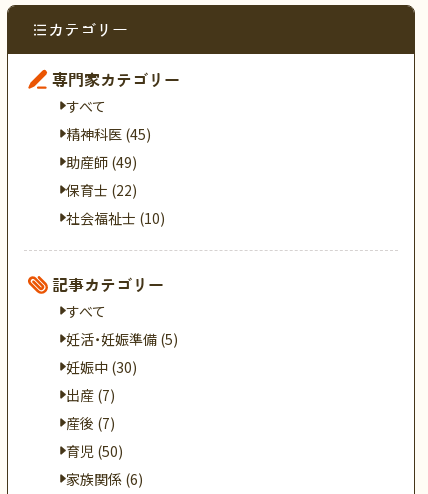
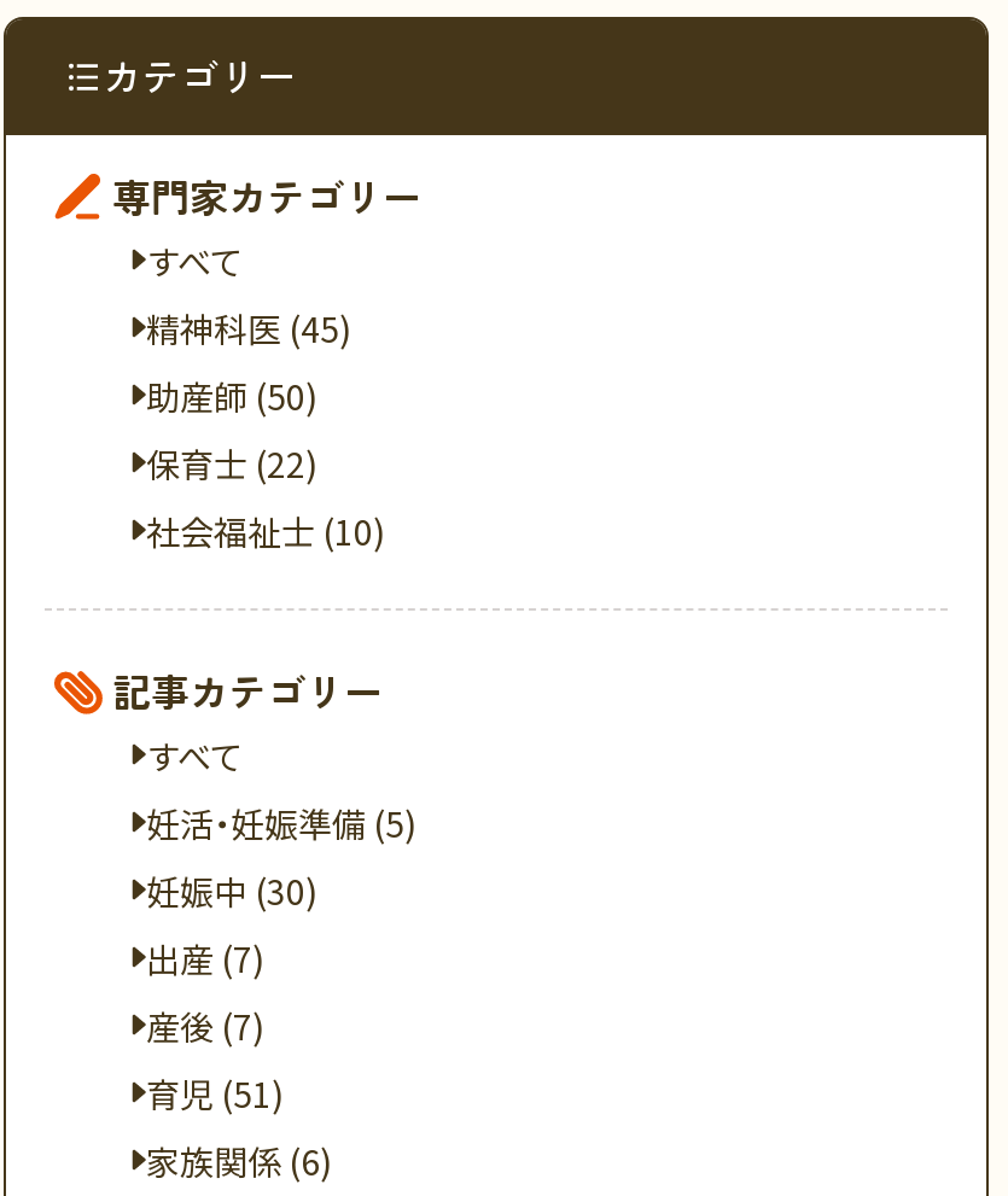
[66,152,137,172] 助産師 (49) -> [146,372,317,420] 助産師 (50)
[66,441,123,461] 育児 (50) -> [146,1069,284,1118] 育児 (51)

